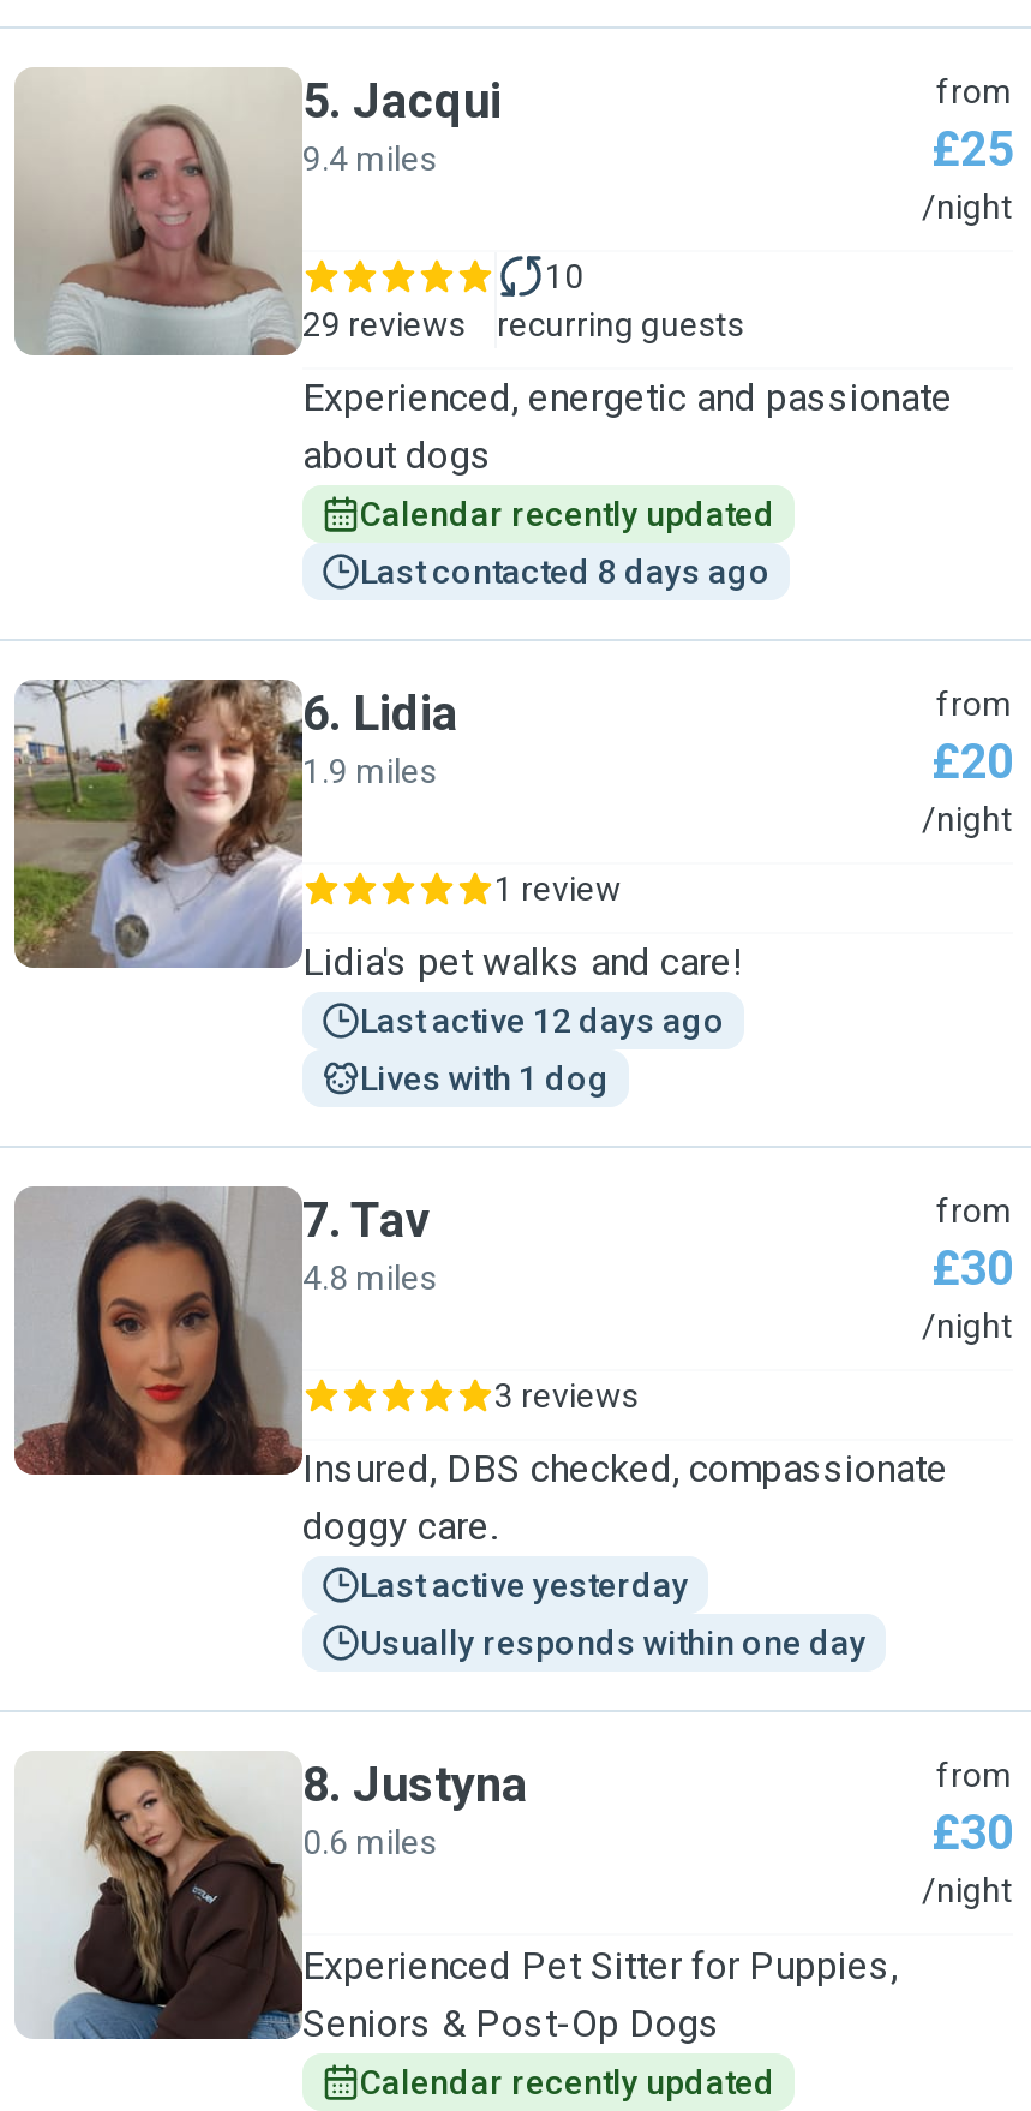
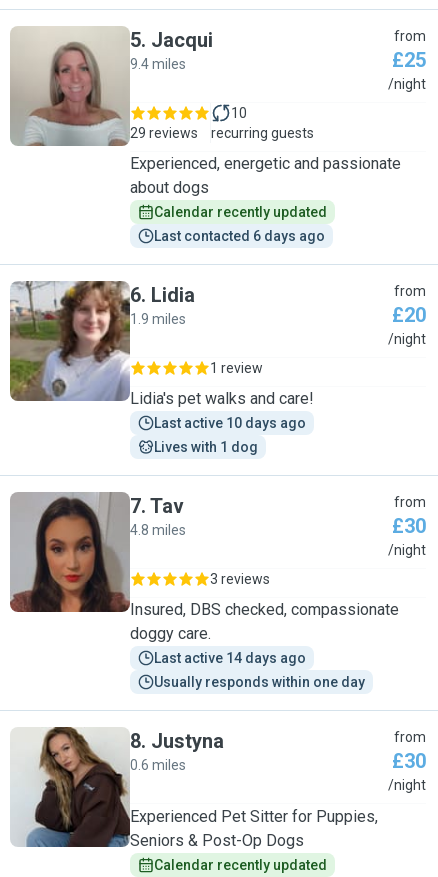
[360,552,771,591] Last contacted 8 days ago -> [154,228,325,244] Last contacted 6 days ago
[360,1001,725,1040] Last active 12 days ago -> [154,415,306,431] Last active 10 days ago
[360,1566,689,1604] Last active yesterday -> [154,650,306,666] Last active 14 days ago

